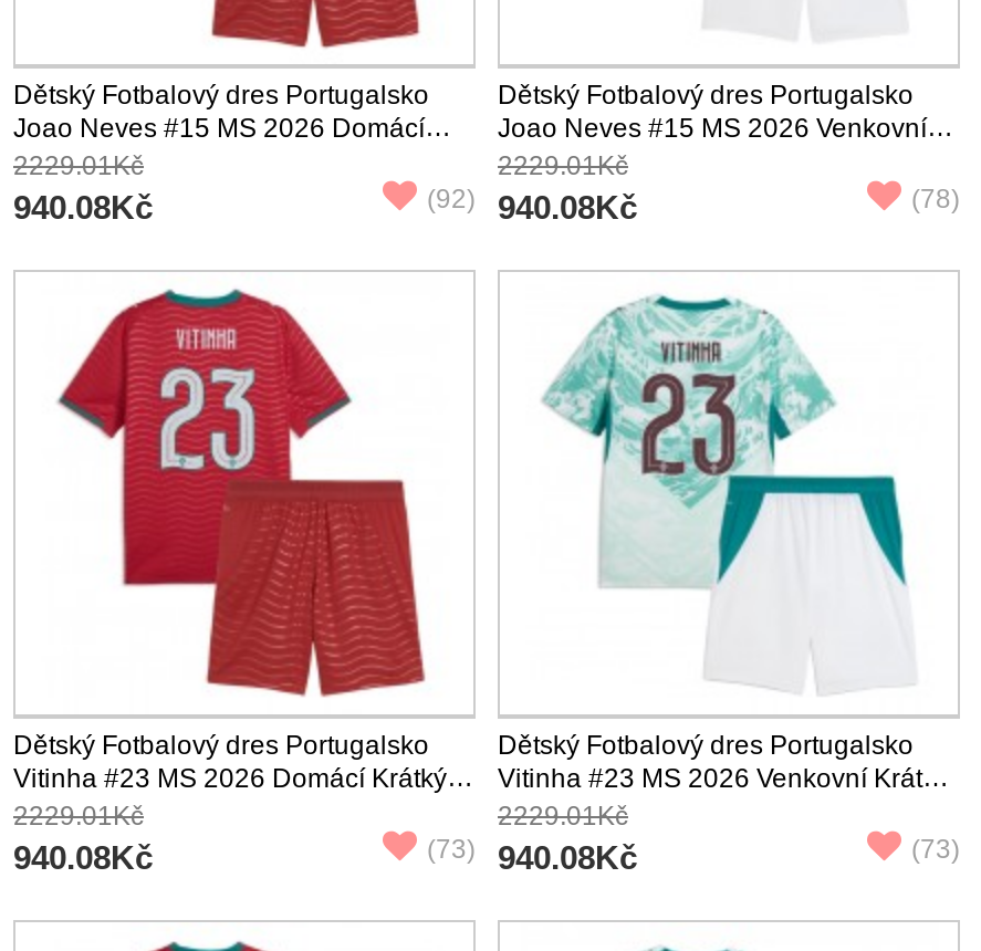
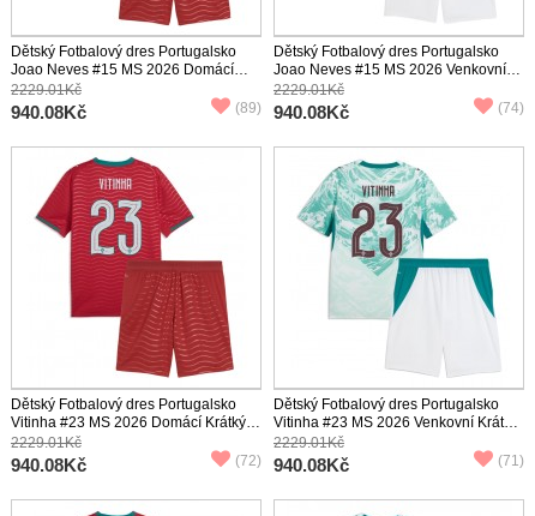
[427,182,637,224] (92) 940.08Kč -> [235,99,349,122] (89) 940.08Kč
[911,182,960,213] (78) -> [498,99,524,116] (74)
[427,833,637,875] (73) 940.08Kč -> [235,452,349,475] (72) 940.08Kč
[911,833,960,864] (73) -> [498,452,524,469] (71)

